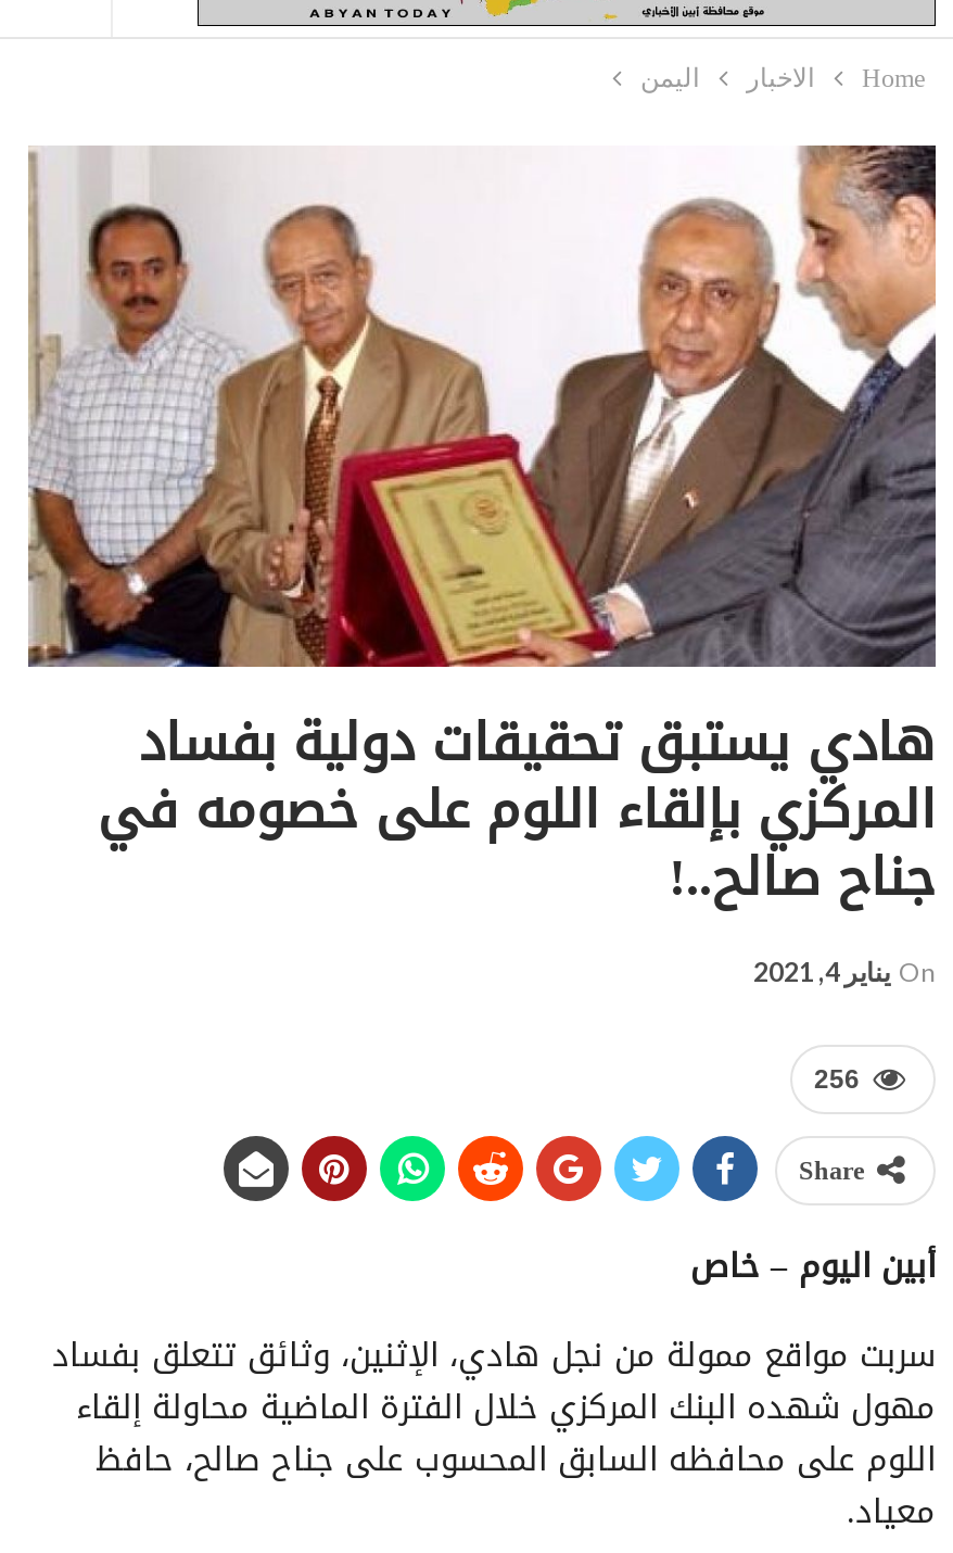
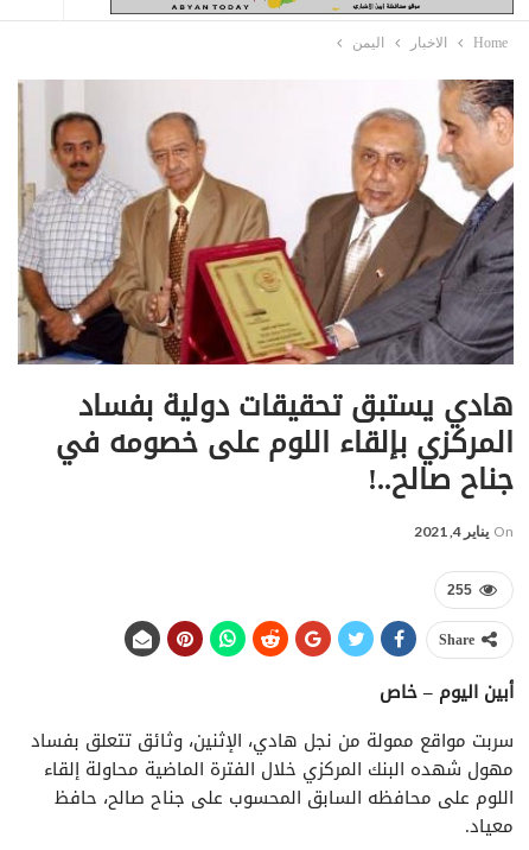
[814,1063,860,1094] 256 -> [447,581,472,598] 255

